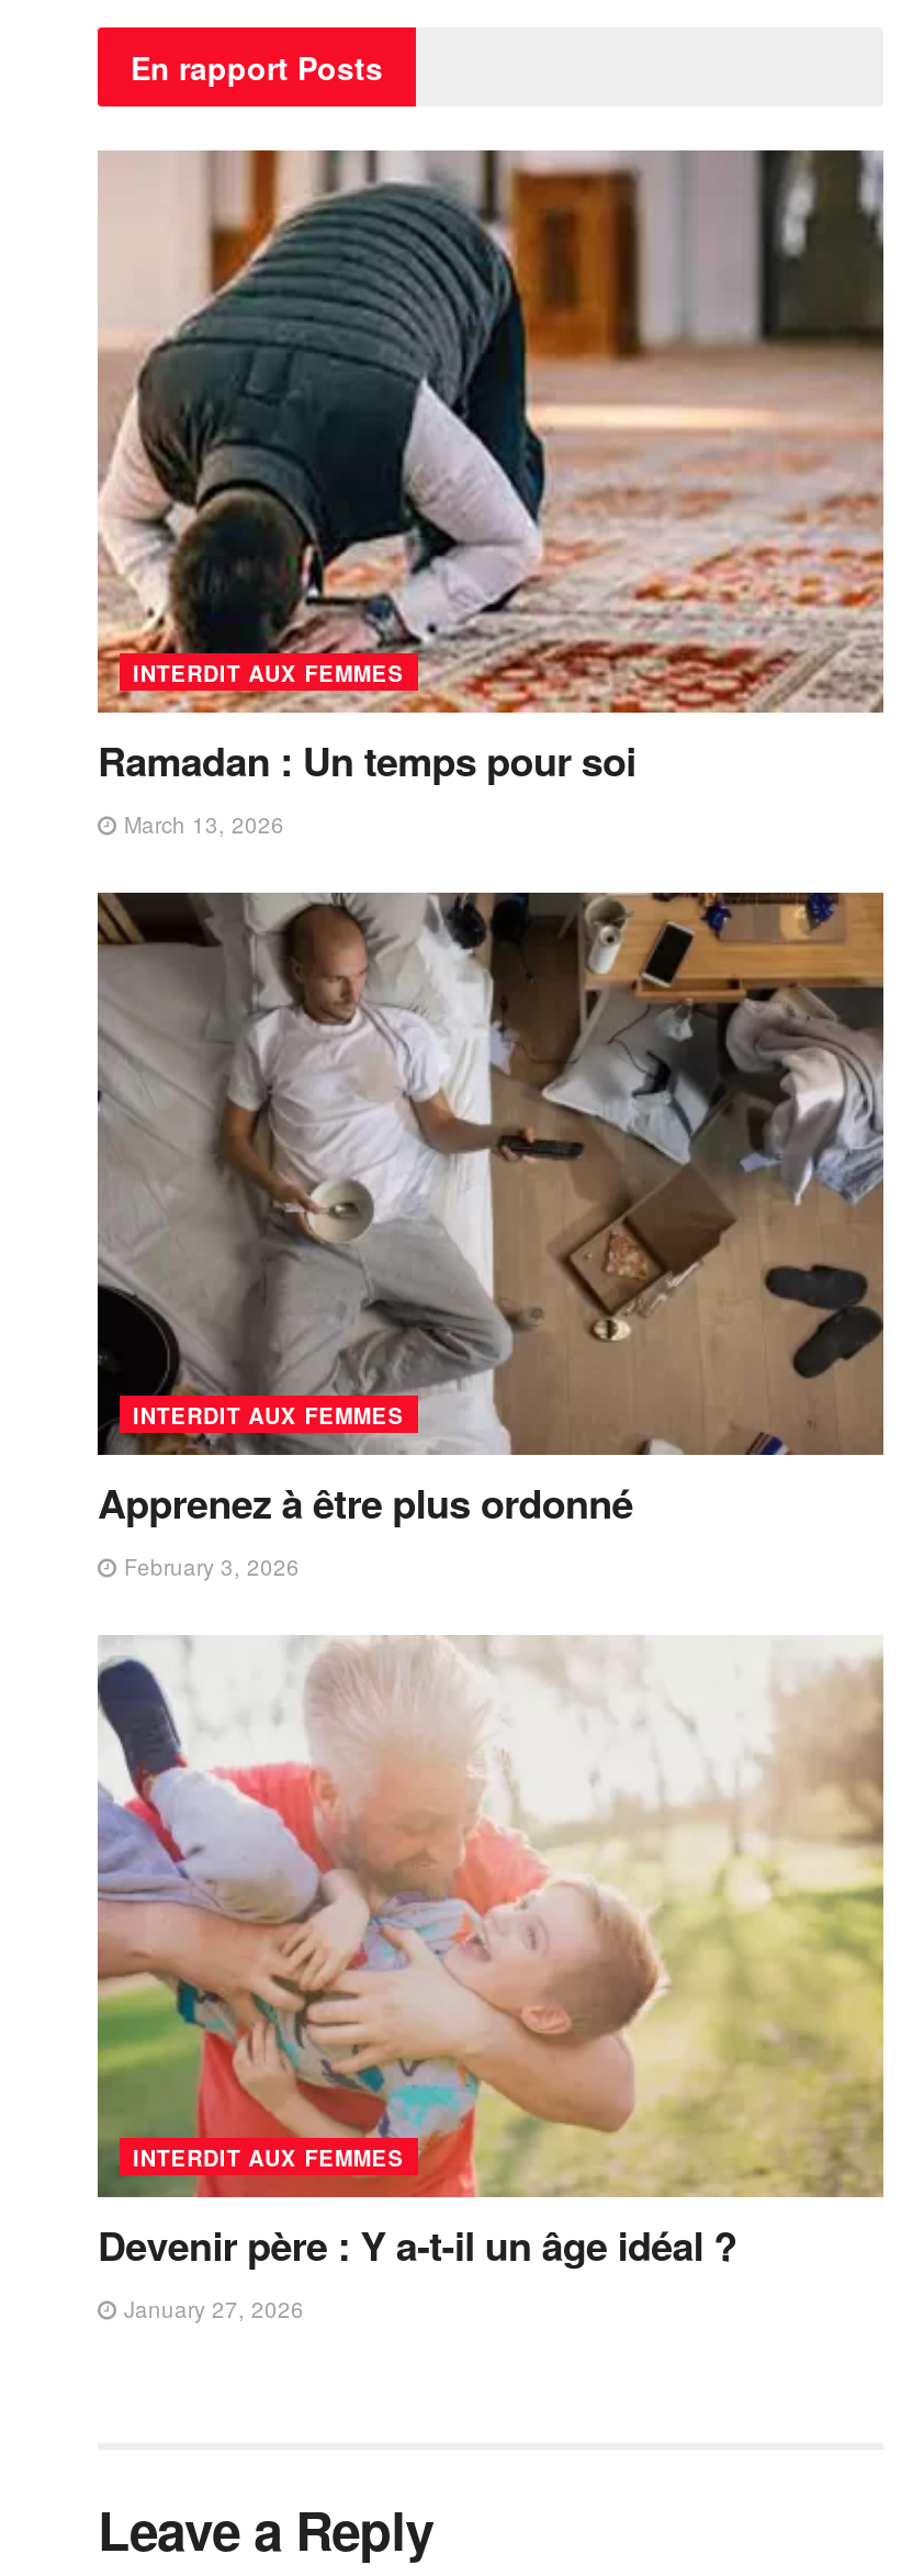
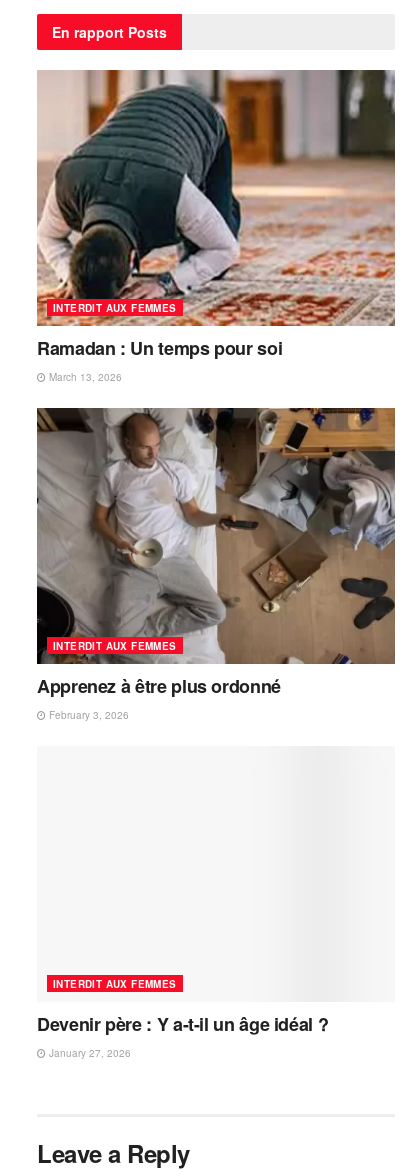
[95,1635,886,2199] [image] -> none

